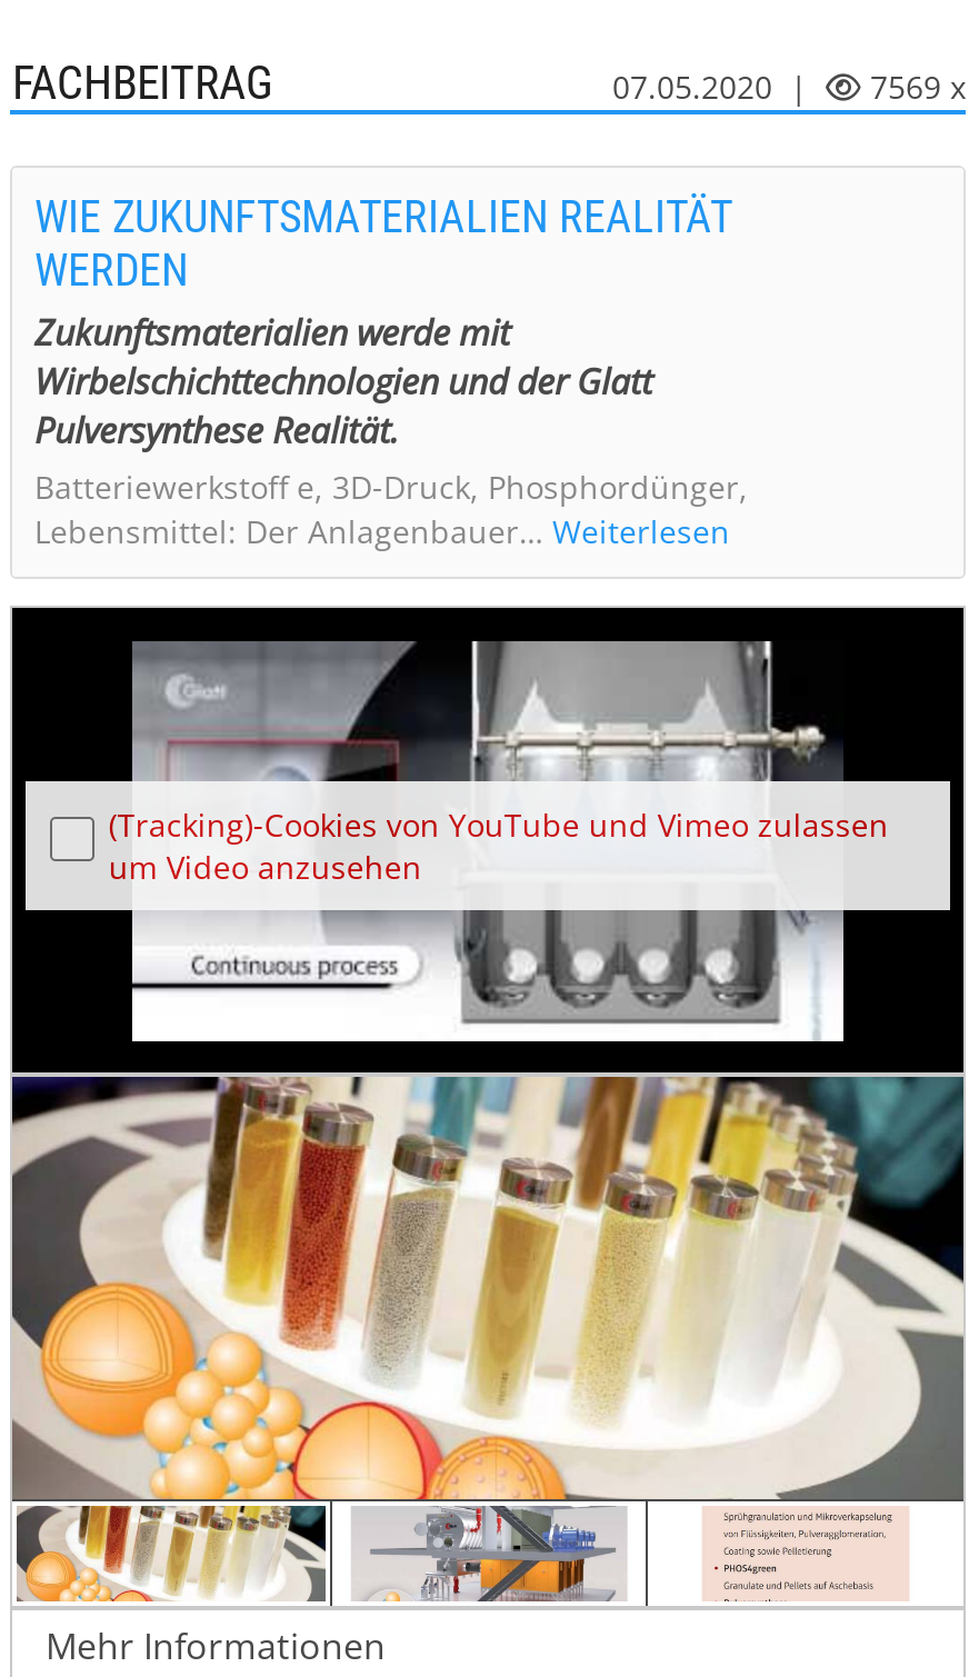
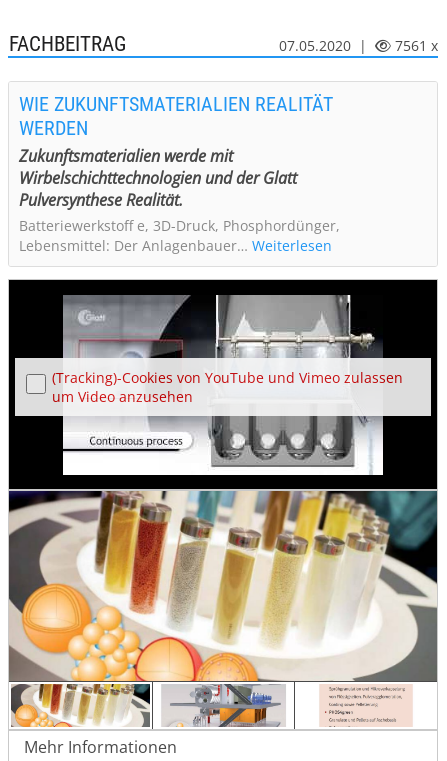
[870,66,966,108] 7569 x -> [395,36,438,55] 7561 x

